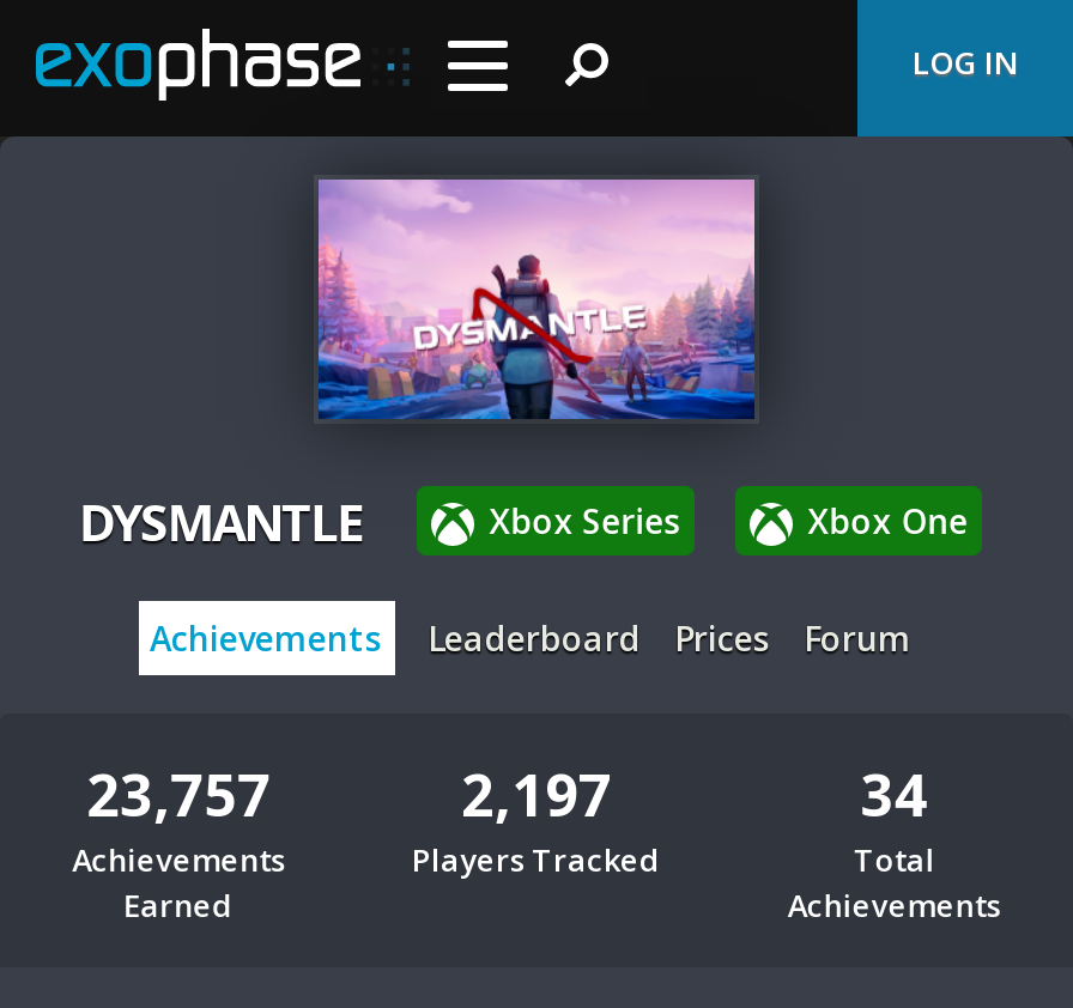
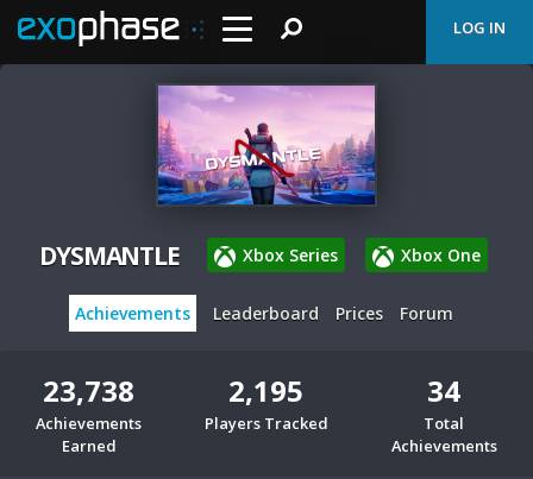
[87,754,271,833] 23,757 -> [43,371,135,410] 23,738
[461,754,612,833] 2,197 -> [229,371,304,410] 2,195

